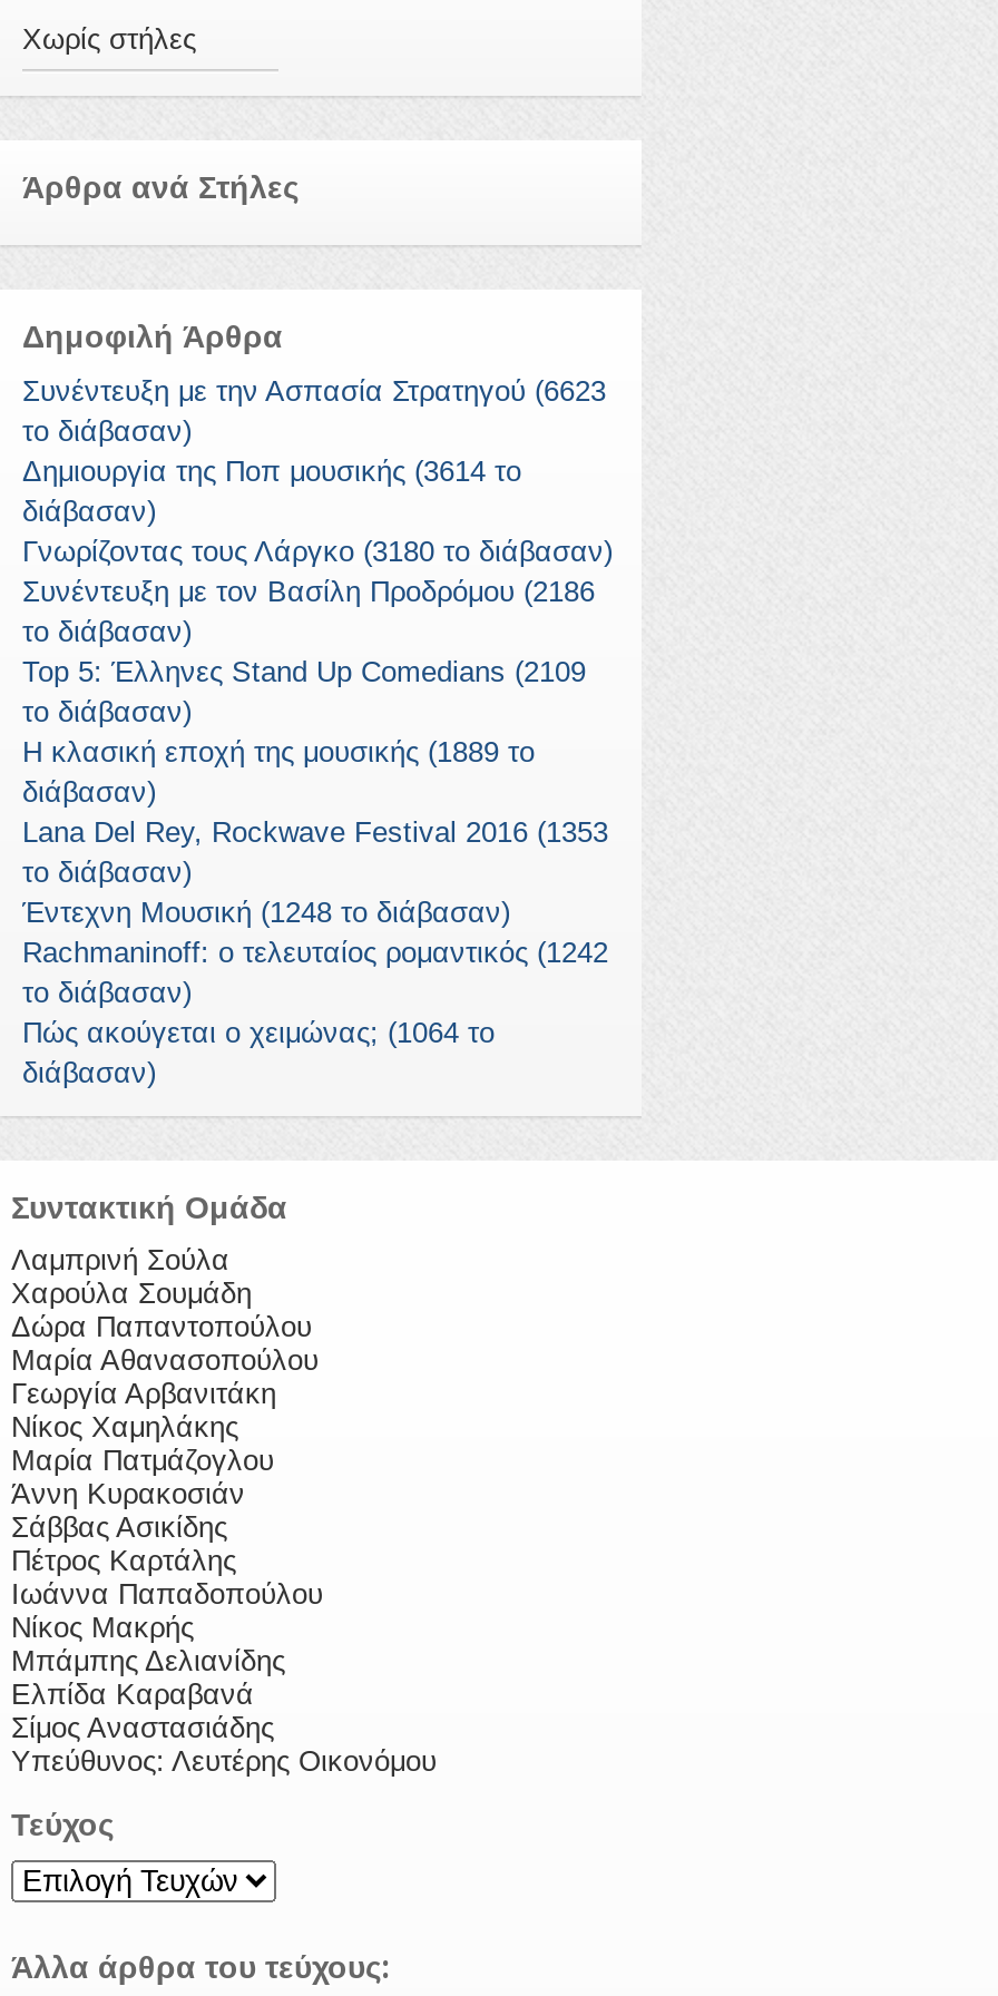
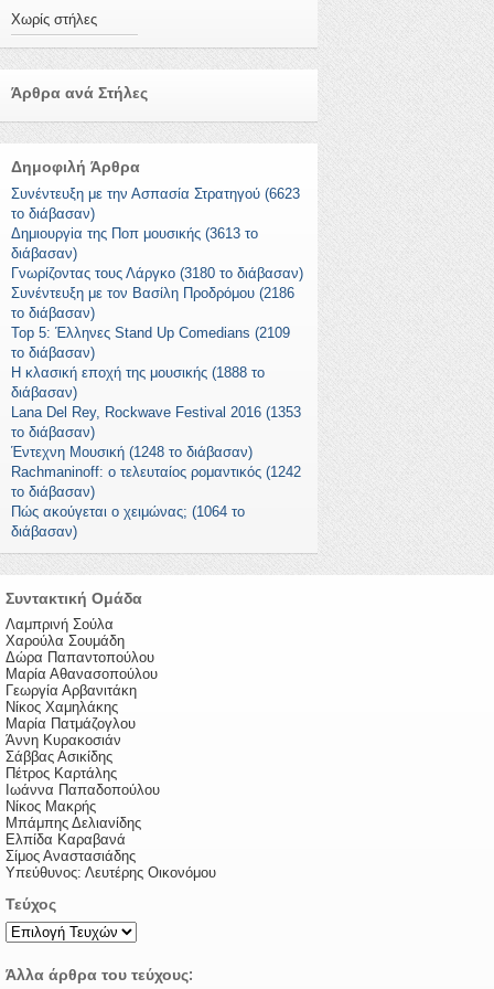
[22,455,521,489] Δημιουργiα της Ποπ μουσικής (3614 το -> [11,226,258,242] Δημιουργiα της Ποπ μουσικής (3613 το
[22,736,535,769] Η κλασική εποχή της μουσικής (1889 το -> [11,365,265,381] Η κλασική εποχή της μουσικής (1888 το

